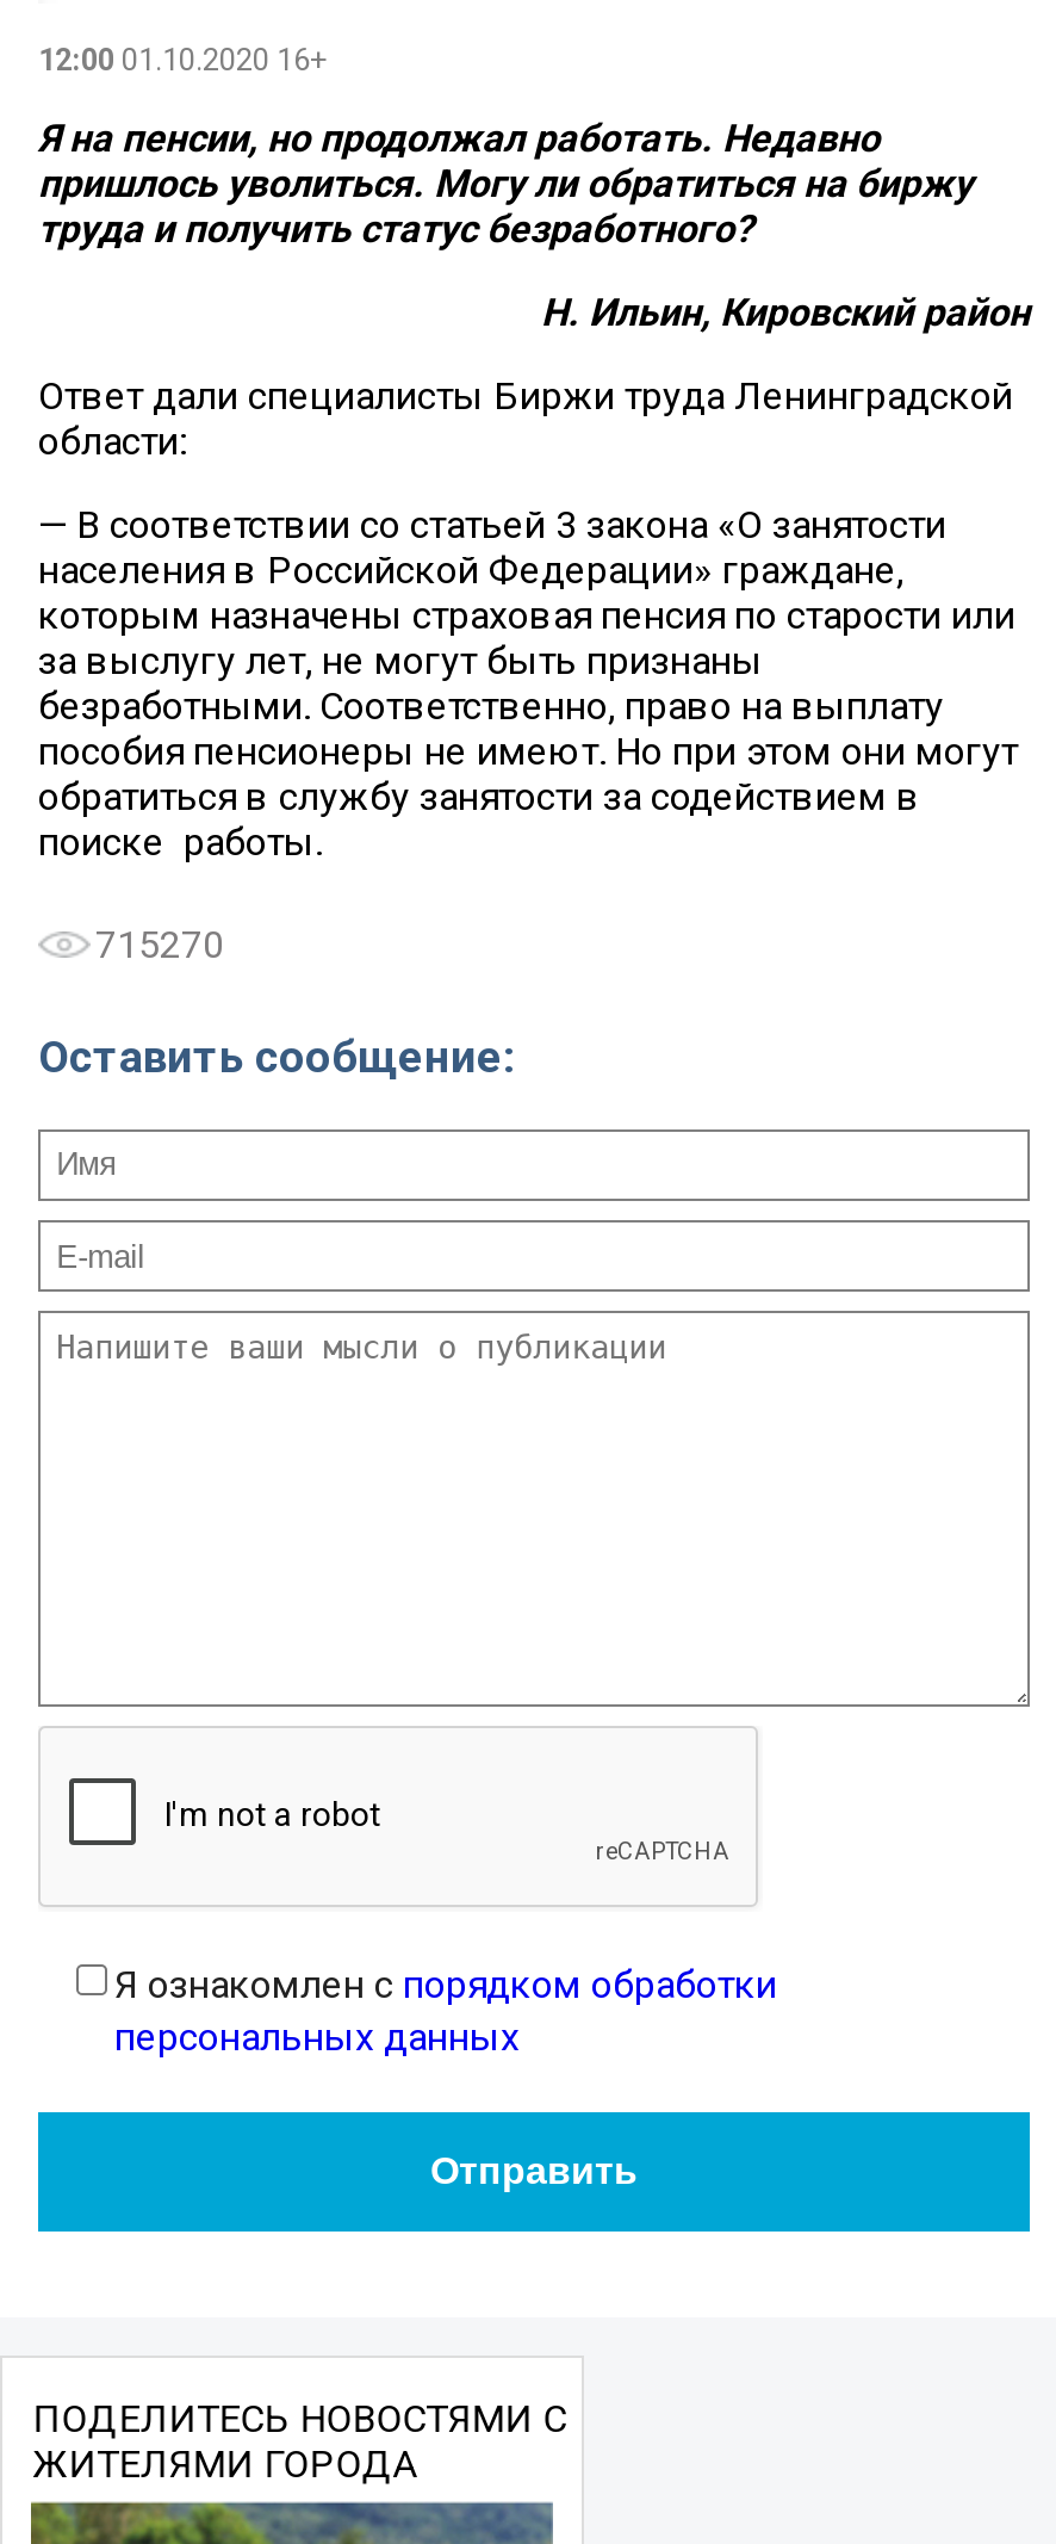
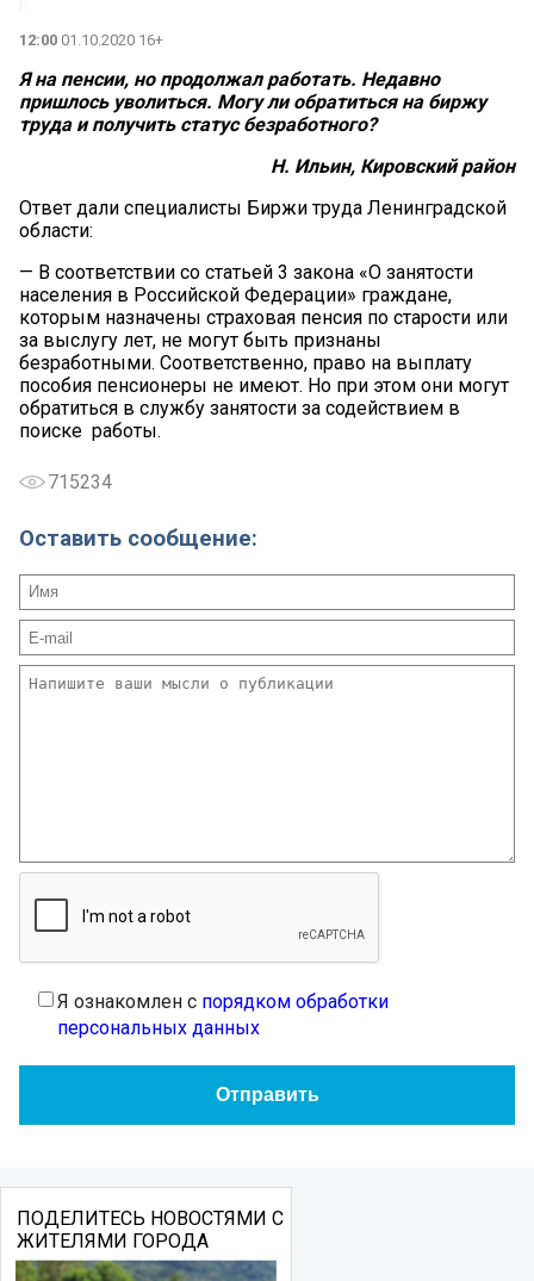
[95,923,224,968] 715270 -> [48,471,112,494] 715234

